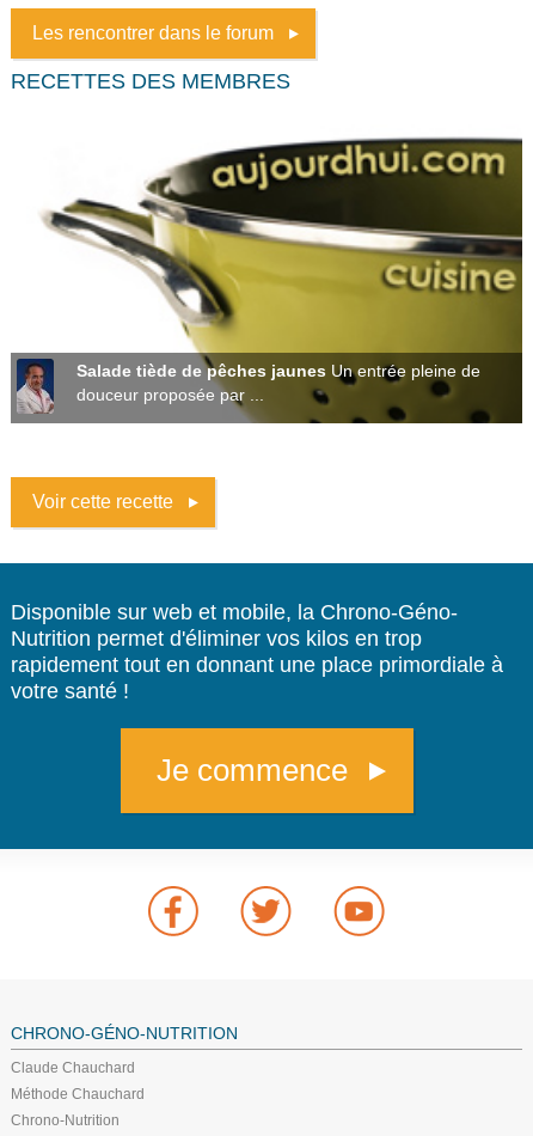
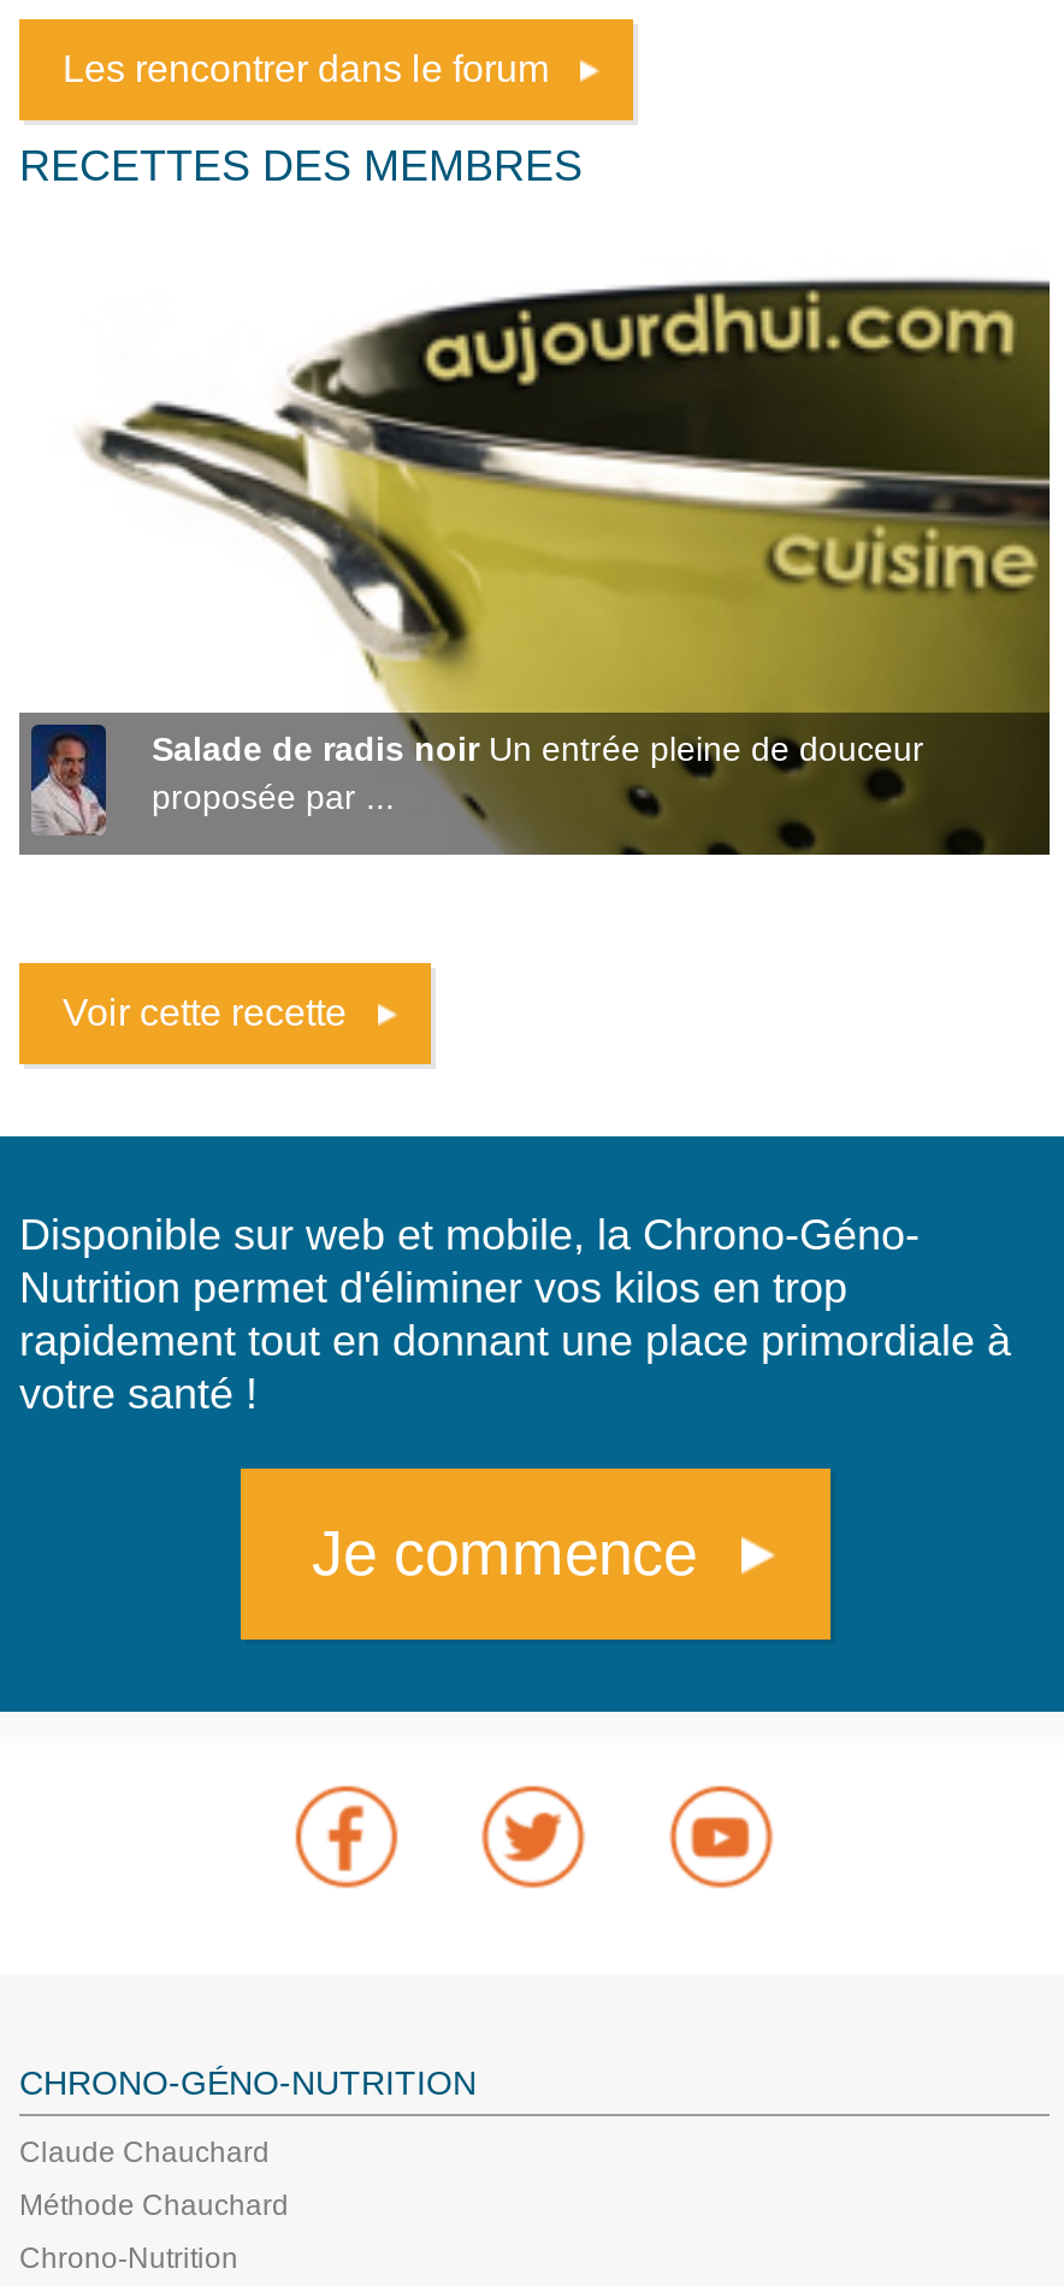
[76,361,480,404] Salade tiède de pêches jaunes Un entrée pleine de | douceur proposée par ... -> [152,729,924,816] Salade de radis noir Un entrée pleine de douceur | proposée par ...

